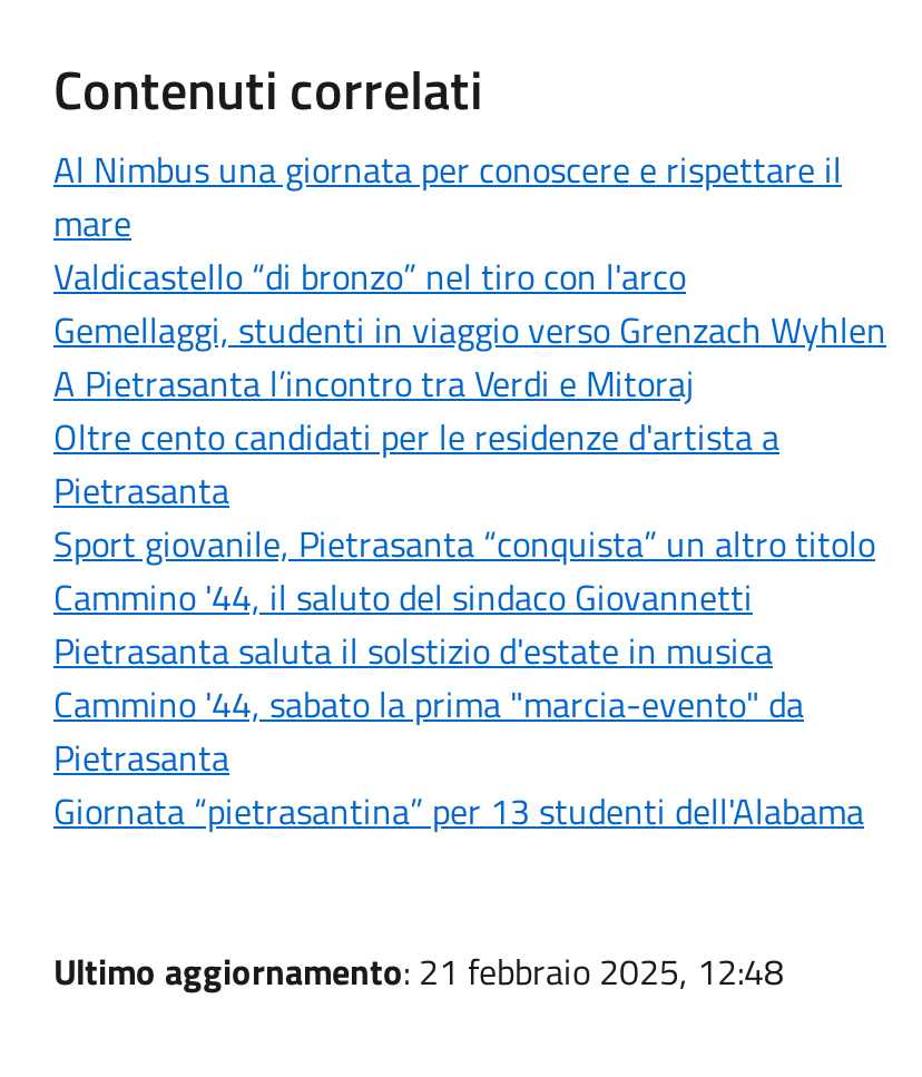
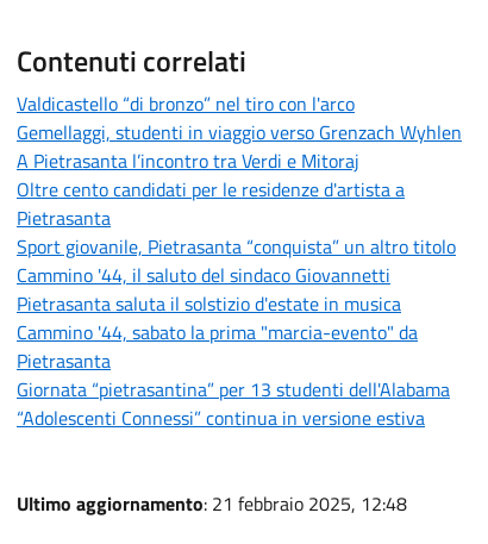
[53,142,842,249] Al Nimbus una giornata per conoscere e rispettare il | mare -> none
moved [53,249,886,837] -> [17,89,462,403]: Valdicastello “di bronzo” nel tiro con l'arco | Gemellaggi, studenti in viaggio verso Grenzach Wyhlen | A Pietrasanta l’incontro tra Verdi e Mitoraj | ... | Pietrasanta | Giornata “pietrasantina” per 13 studenti dell'Alabama
none -> [17,403,425,432] “Adolescenti Connessi” continua in versione estiva

